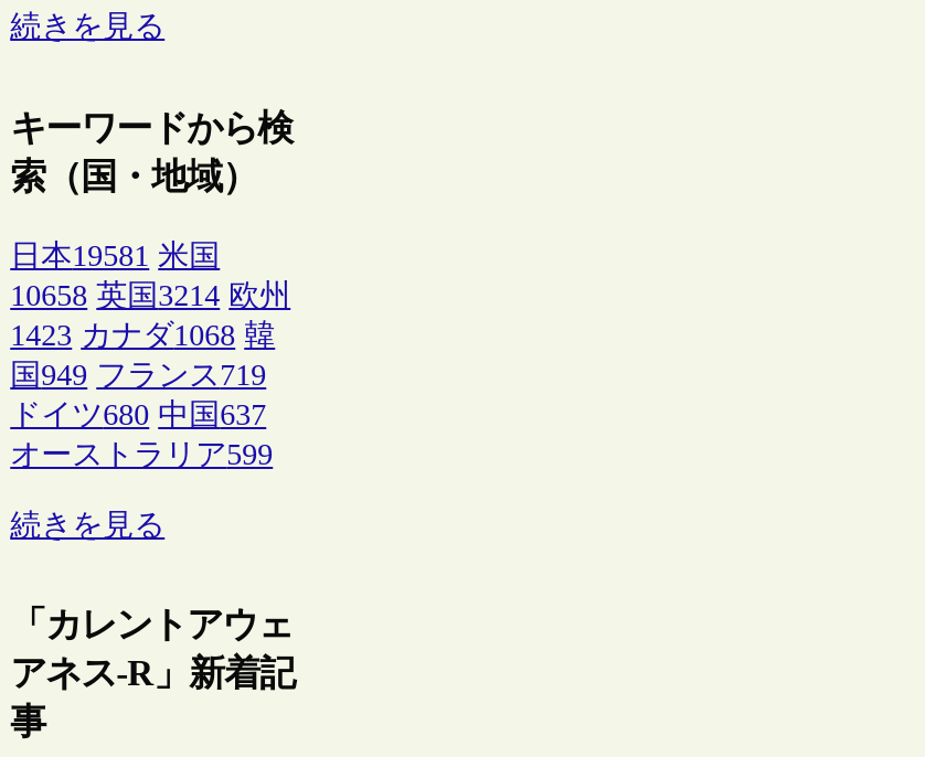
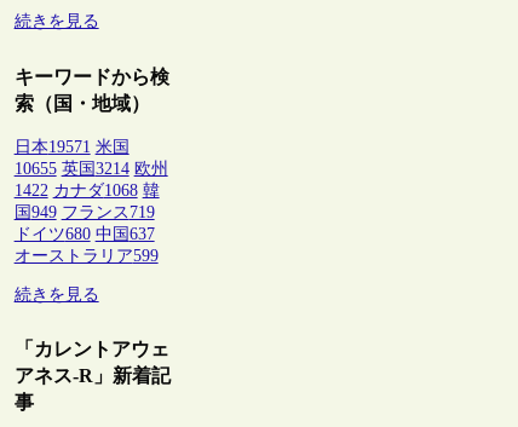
[10,239,220,273] 日本19581 米国 -> [14,138,129,156] 日本19571 米国
[10,279,291,312] 10658 英国3214 欧州 -> [14,160,168,178] 10655 英国3214 欧州
[10,319,275,352] 1423 カナダ1068 韓 -> [14,181,159,200] 1422 カナダ1068 韓

